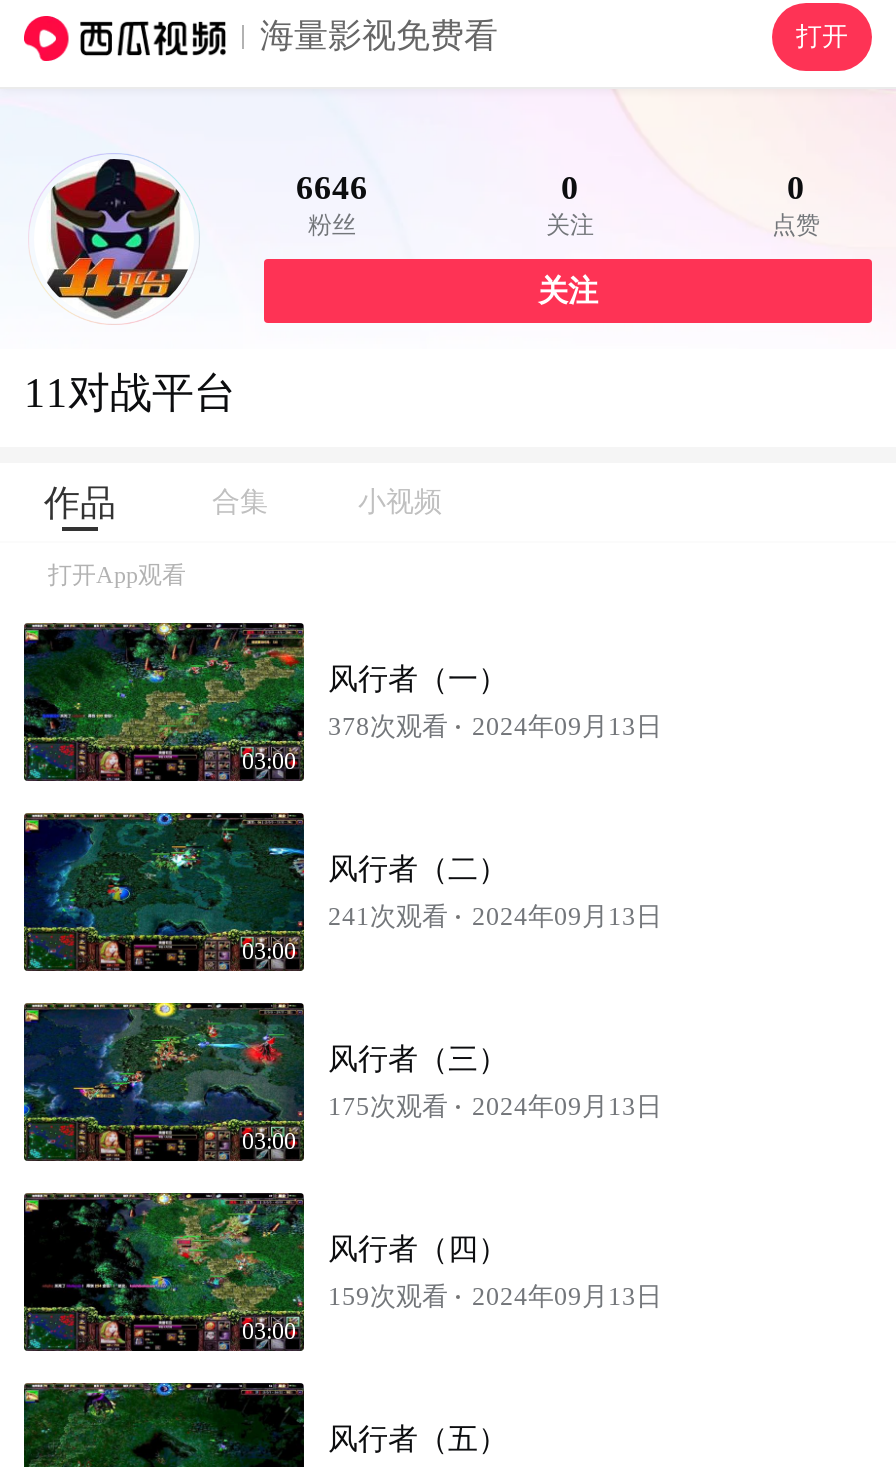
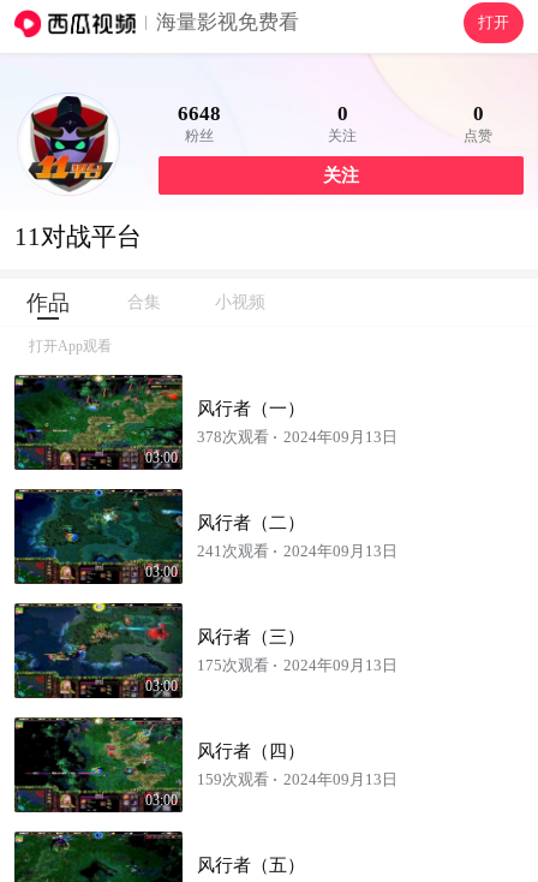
[296,169,368,207] 6646 -> [178,102,221,125] 6648

